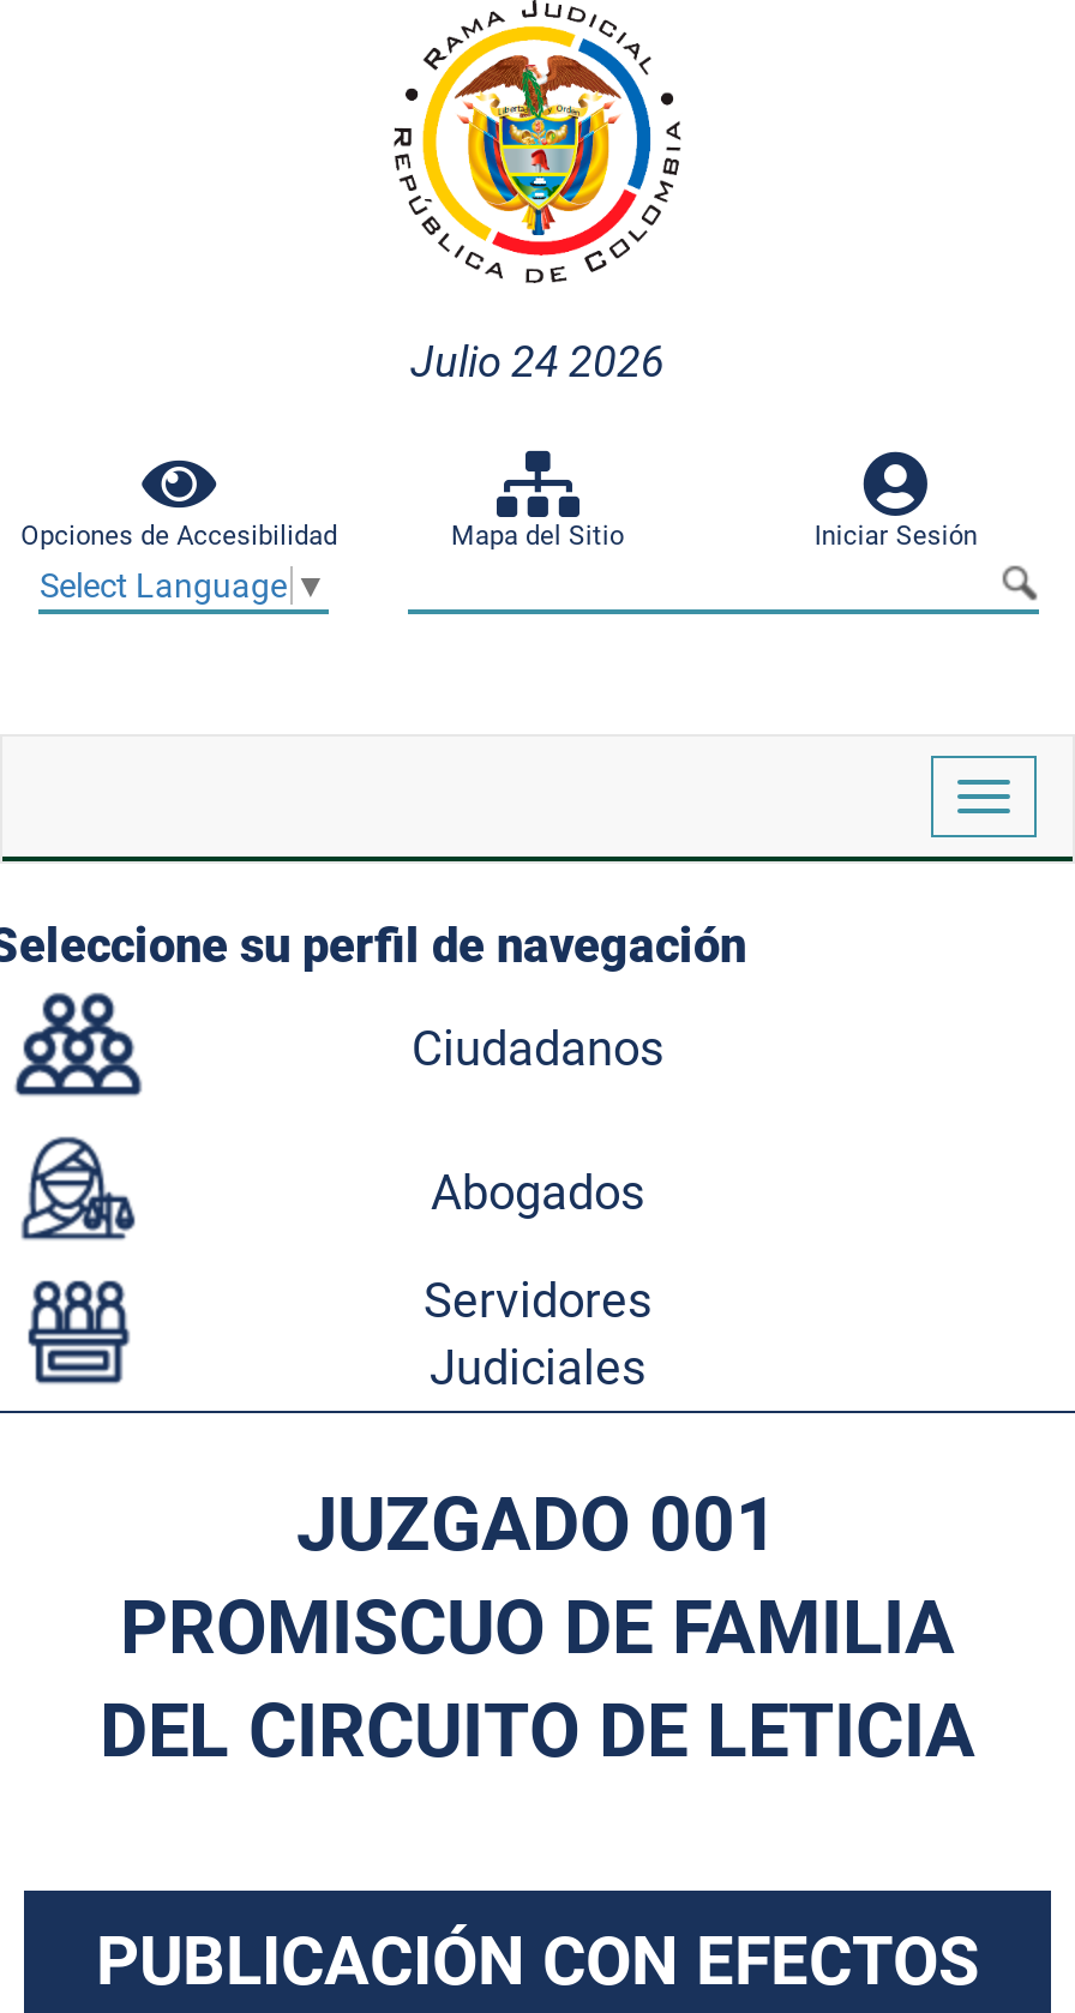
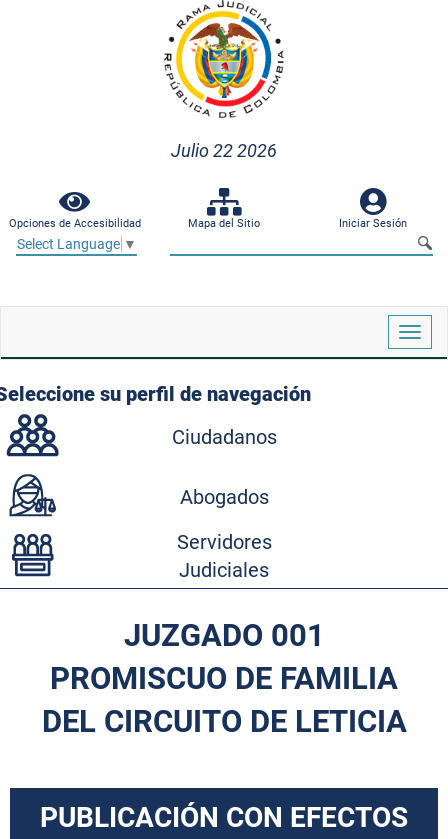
[410,336,665,386] Julio 24 2026 -> [171,140,277,161] Julio 22 2026

